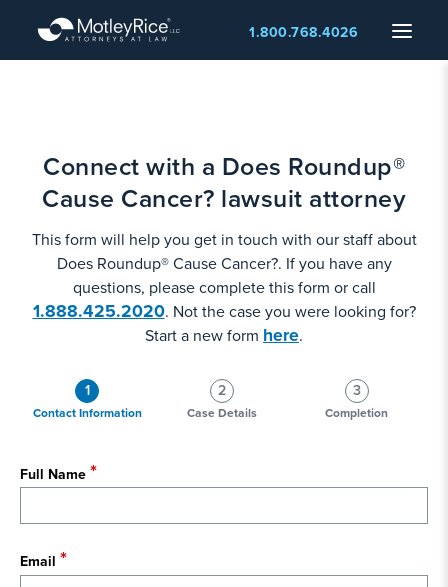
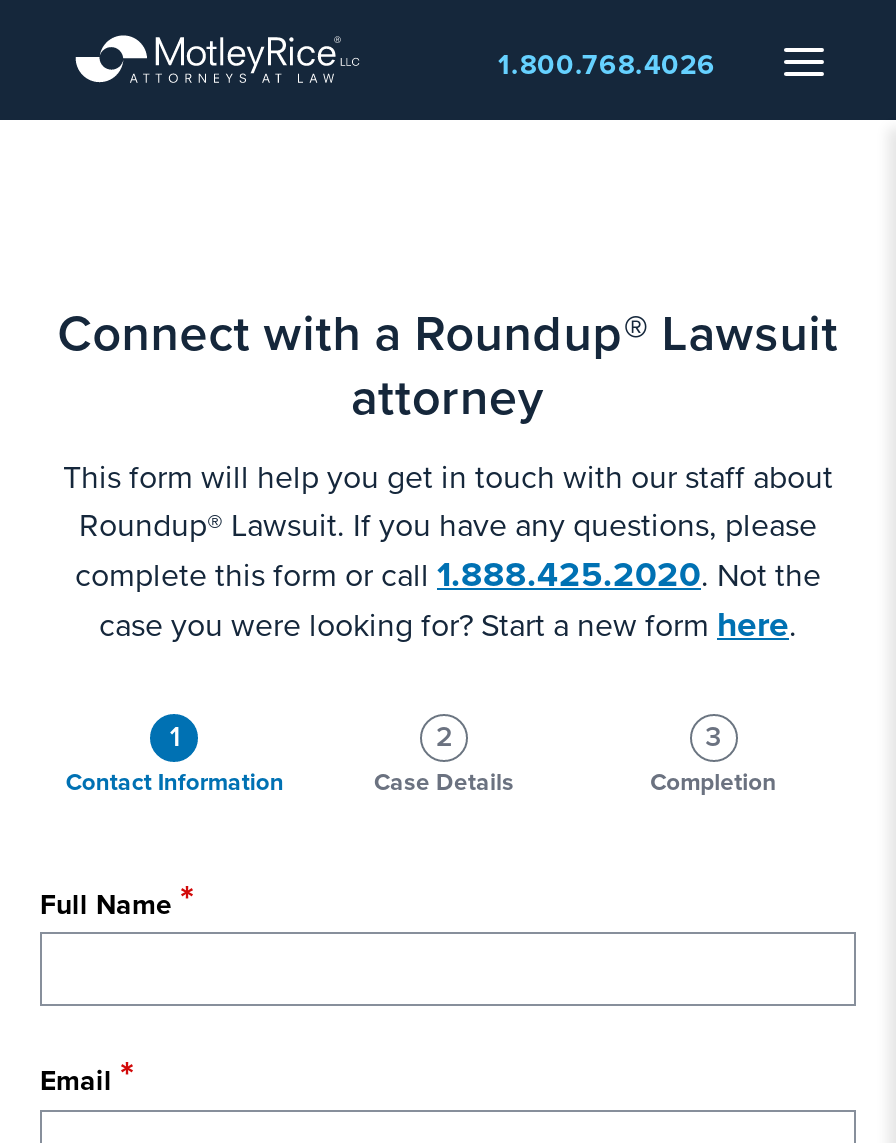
[42,148,406,216] Connect with a Does Roundup® | Cause Cancer? lawsuit attorney -> [58,296,838,432] Connect with a Roundup® Lawsuit | attorney
[32,251,415,346] Does Roundup® Cause Cancer?. If you have any | questions, please complete this form or call | 1.888.425.2020. Not the case you were looking for? | Start a new form here. -> [75,501,821,649] Roundup® Lawsuit. If you have any questions, please | complete this form or call 1.888.425.2020. Not the | case you were looking for? Start a new form here.

